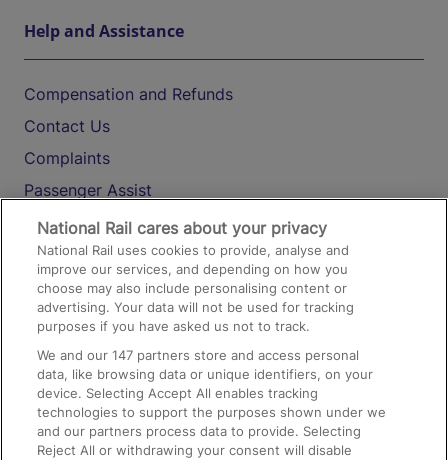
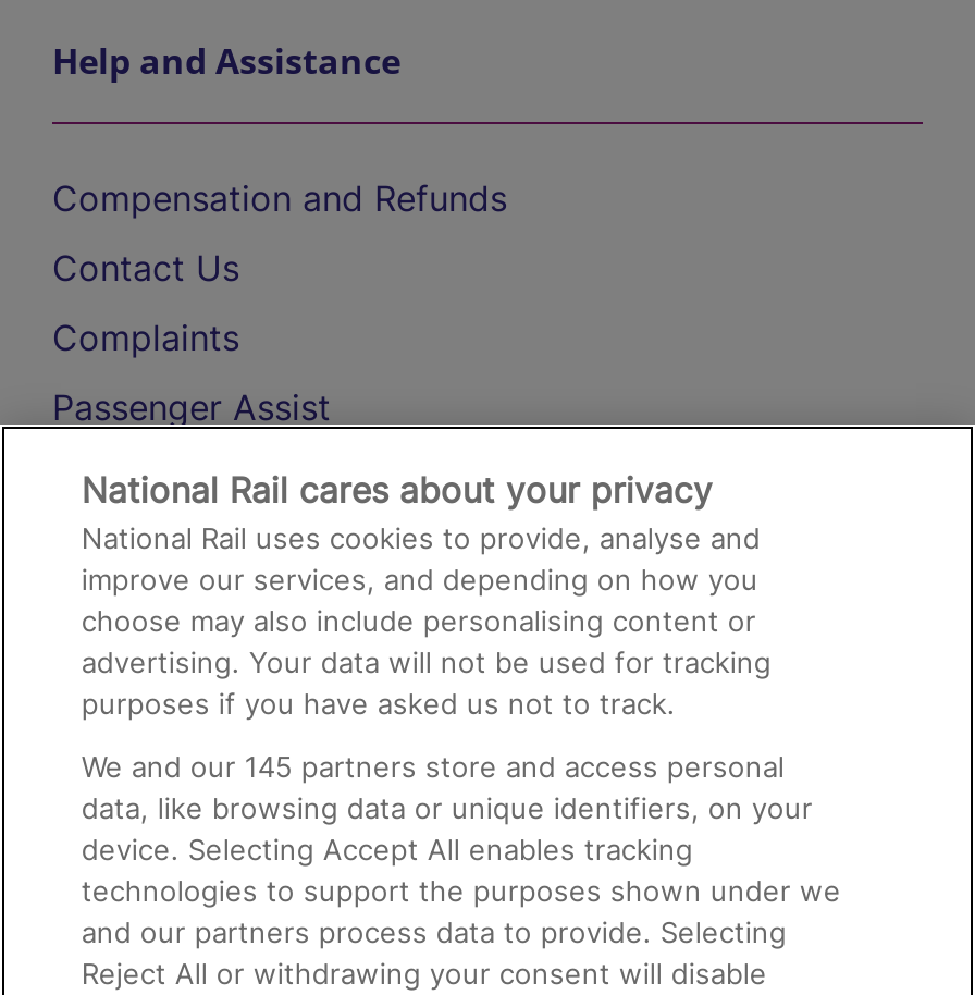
[37,347,359,363] We and our 147 partners store and access personal -> [81,749,784,784] We and our 145 partners store and access personal

